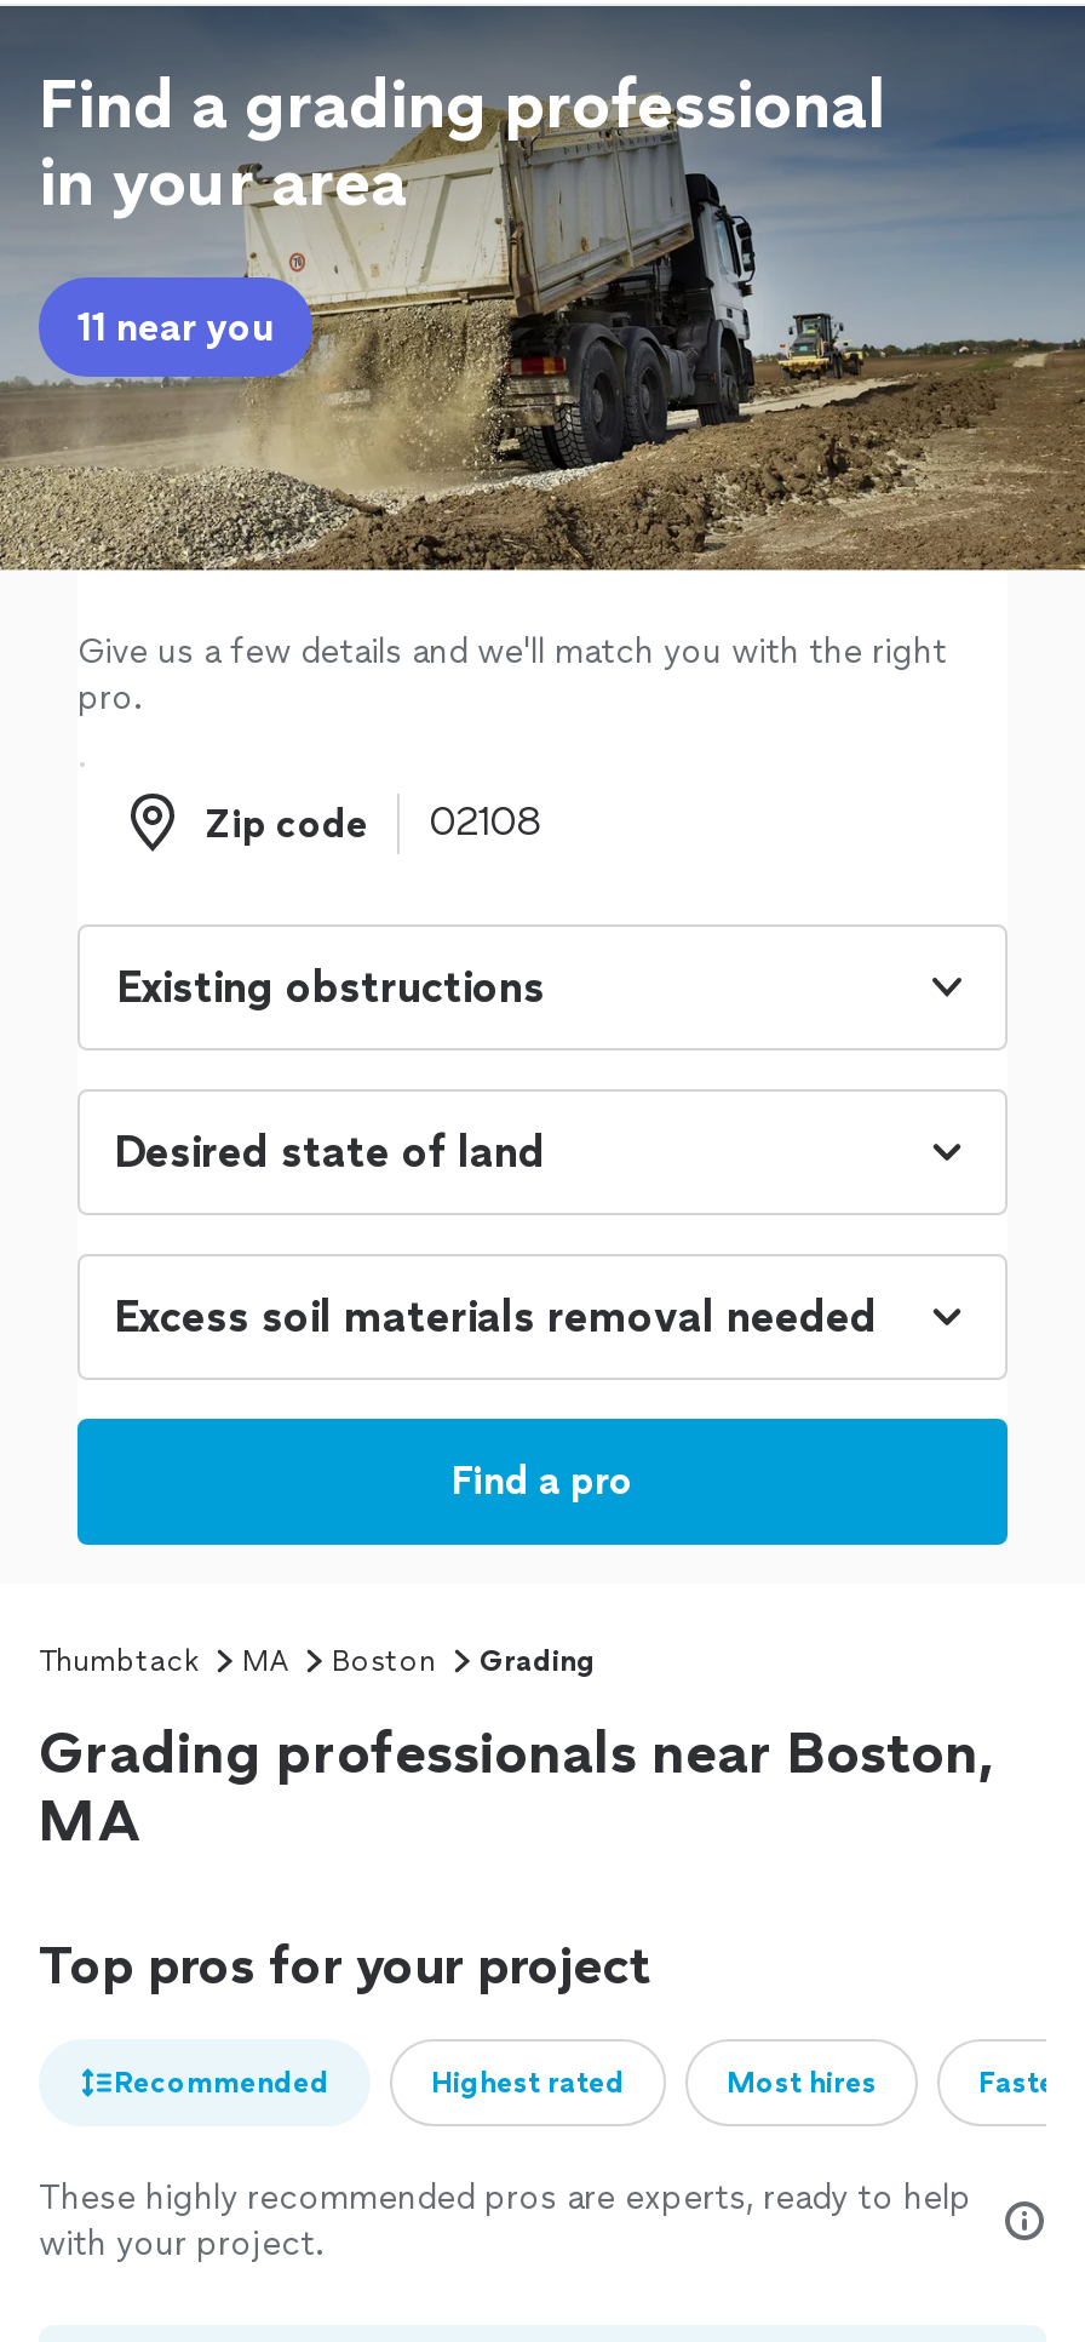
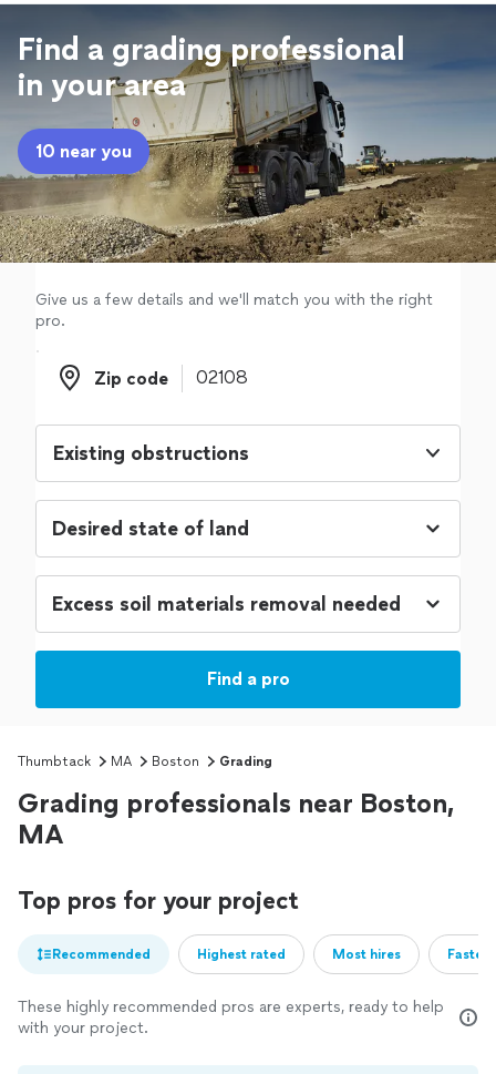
[77,304,274,350] 11 near you -> [35,141,132,162] 10 near you

